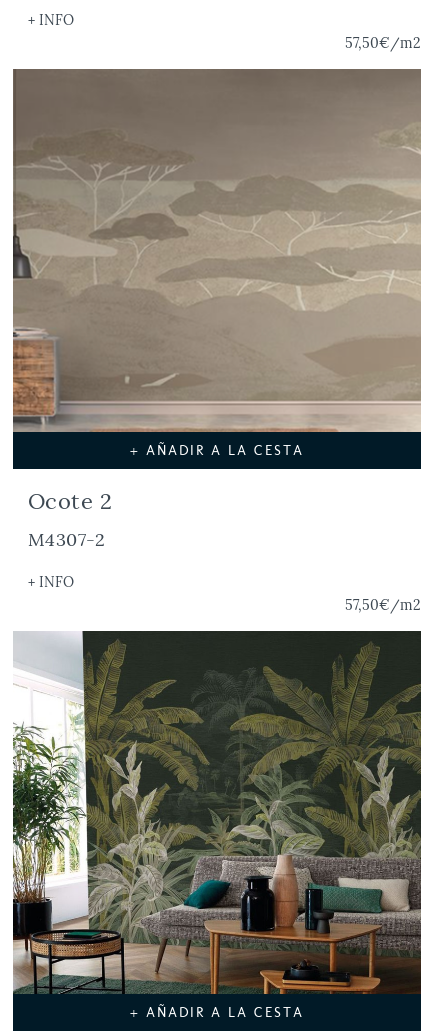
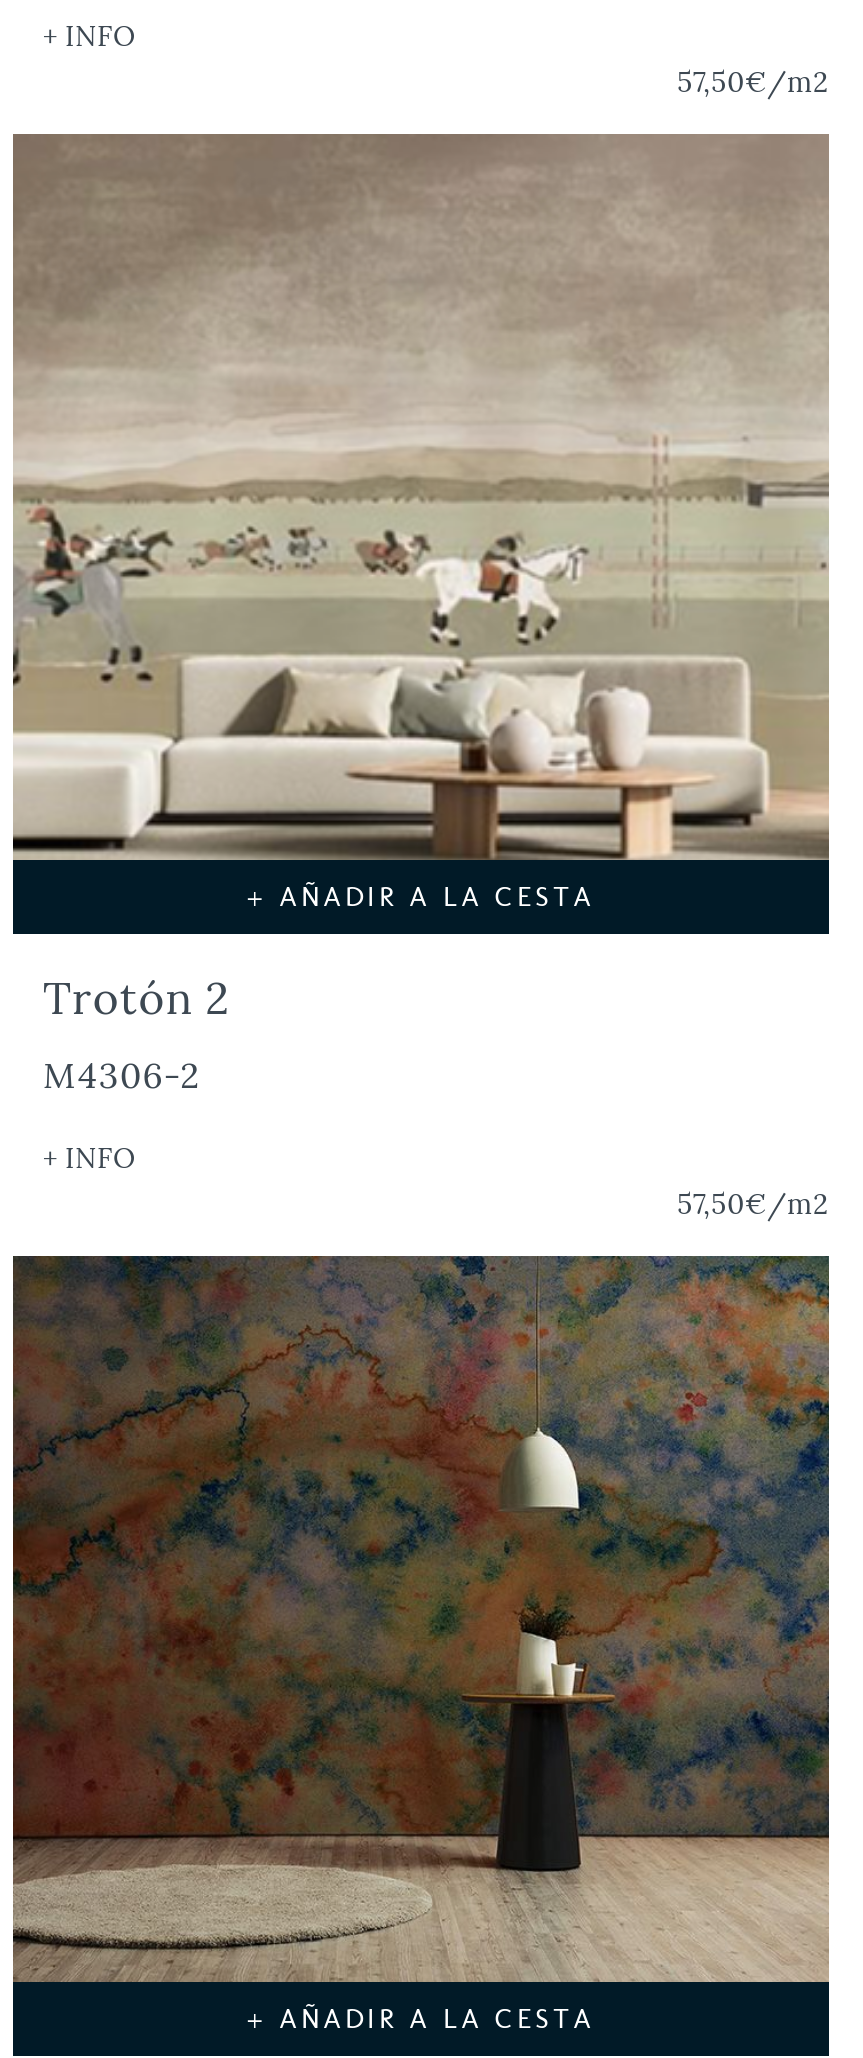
[13,70,420,432] [image] -> [13,133,829,861] [image]
[28,487,112,515] Ocote 2 -> [43,969,230,1025] Trotón 2
[28,528,105,551] M4307-2 -> [43,1051,201,1097] M4306-2
[12,630,422,994] [image] -> [11,1253,831,1983] [image]

